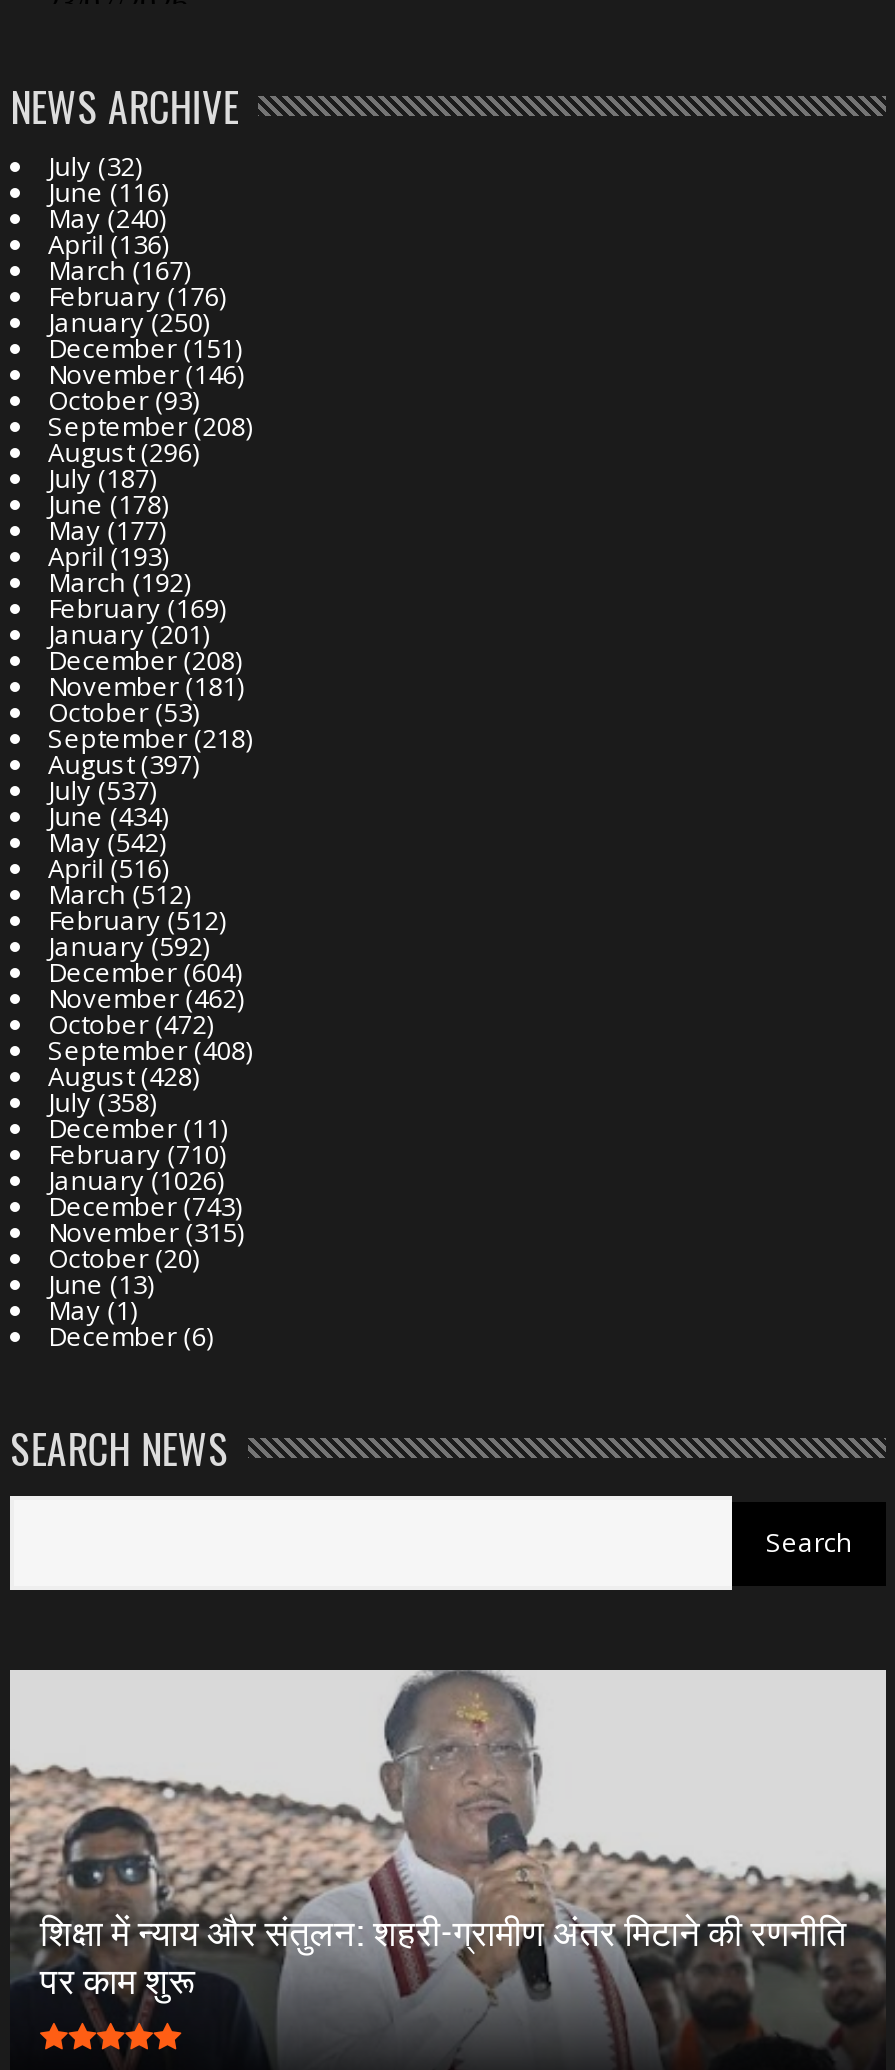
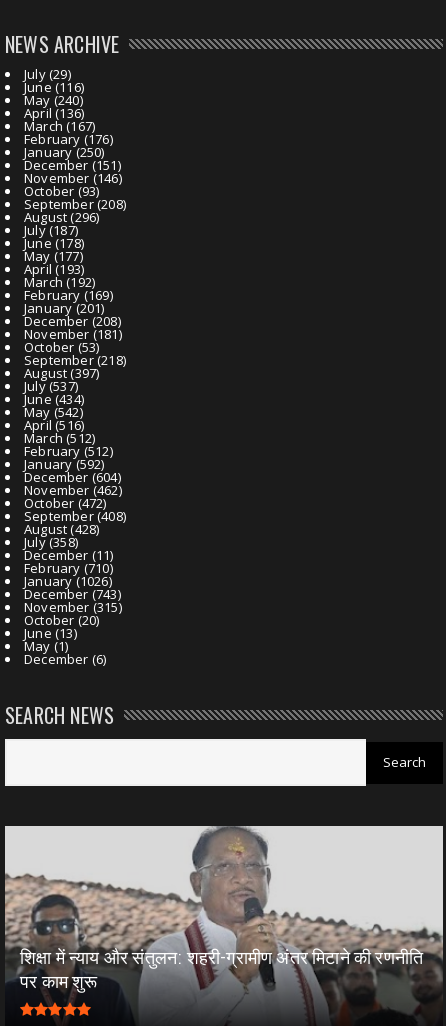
[48,147,142,183] July (32) -> [24,65,71,83] July (29)

